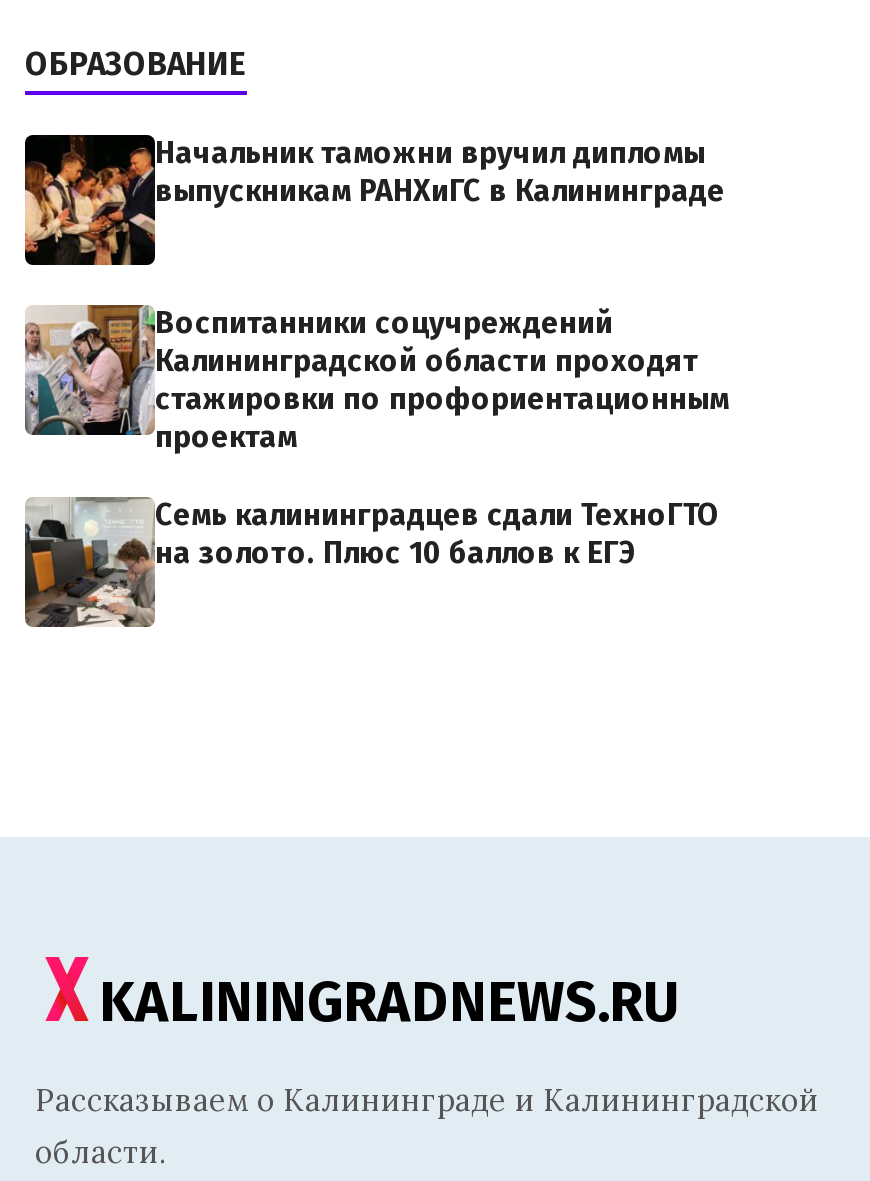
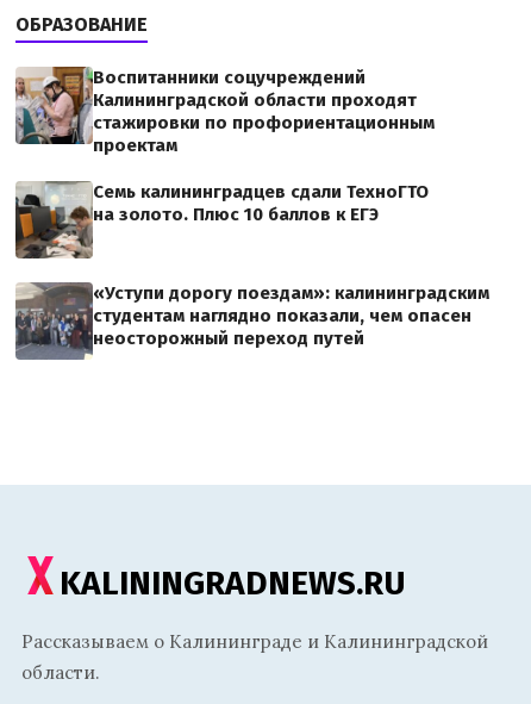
[23,133,725,267] [image] | Начальник таможни вручил дипломы | выпускникам РАНХиГС в Калининграде -> none
moved [21,305,729,571] -> [13,66,435,225]: [image] | Воспитанники соцучреждений | Калининградской области проходят | стажировки по профориентационным | проектам | Семь калининградцев сдали ТехноГТО | на золото. Плюс 10 баллов к ЕГЭ
none -> [14,282,489,361] [image] | «Уступи дорогу поездам»: калининградским | студентам наглядно показали, чем опасен | неосторожный переход путей

